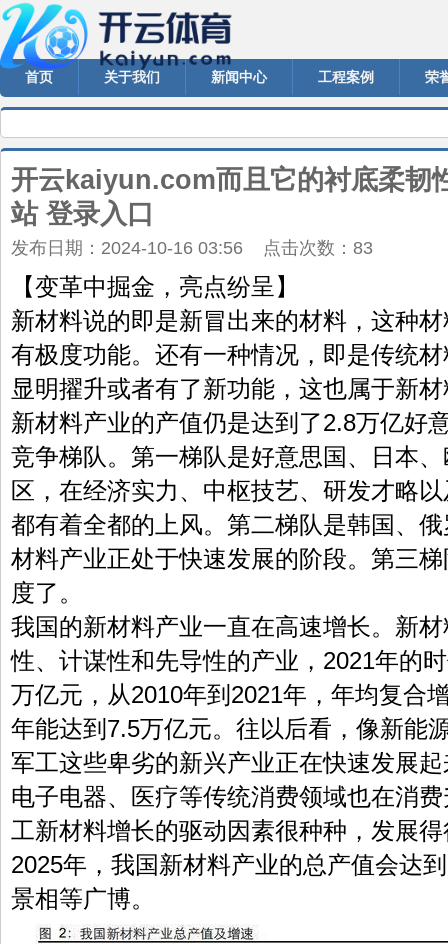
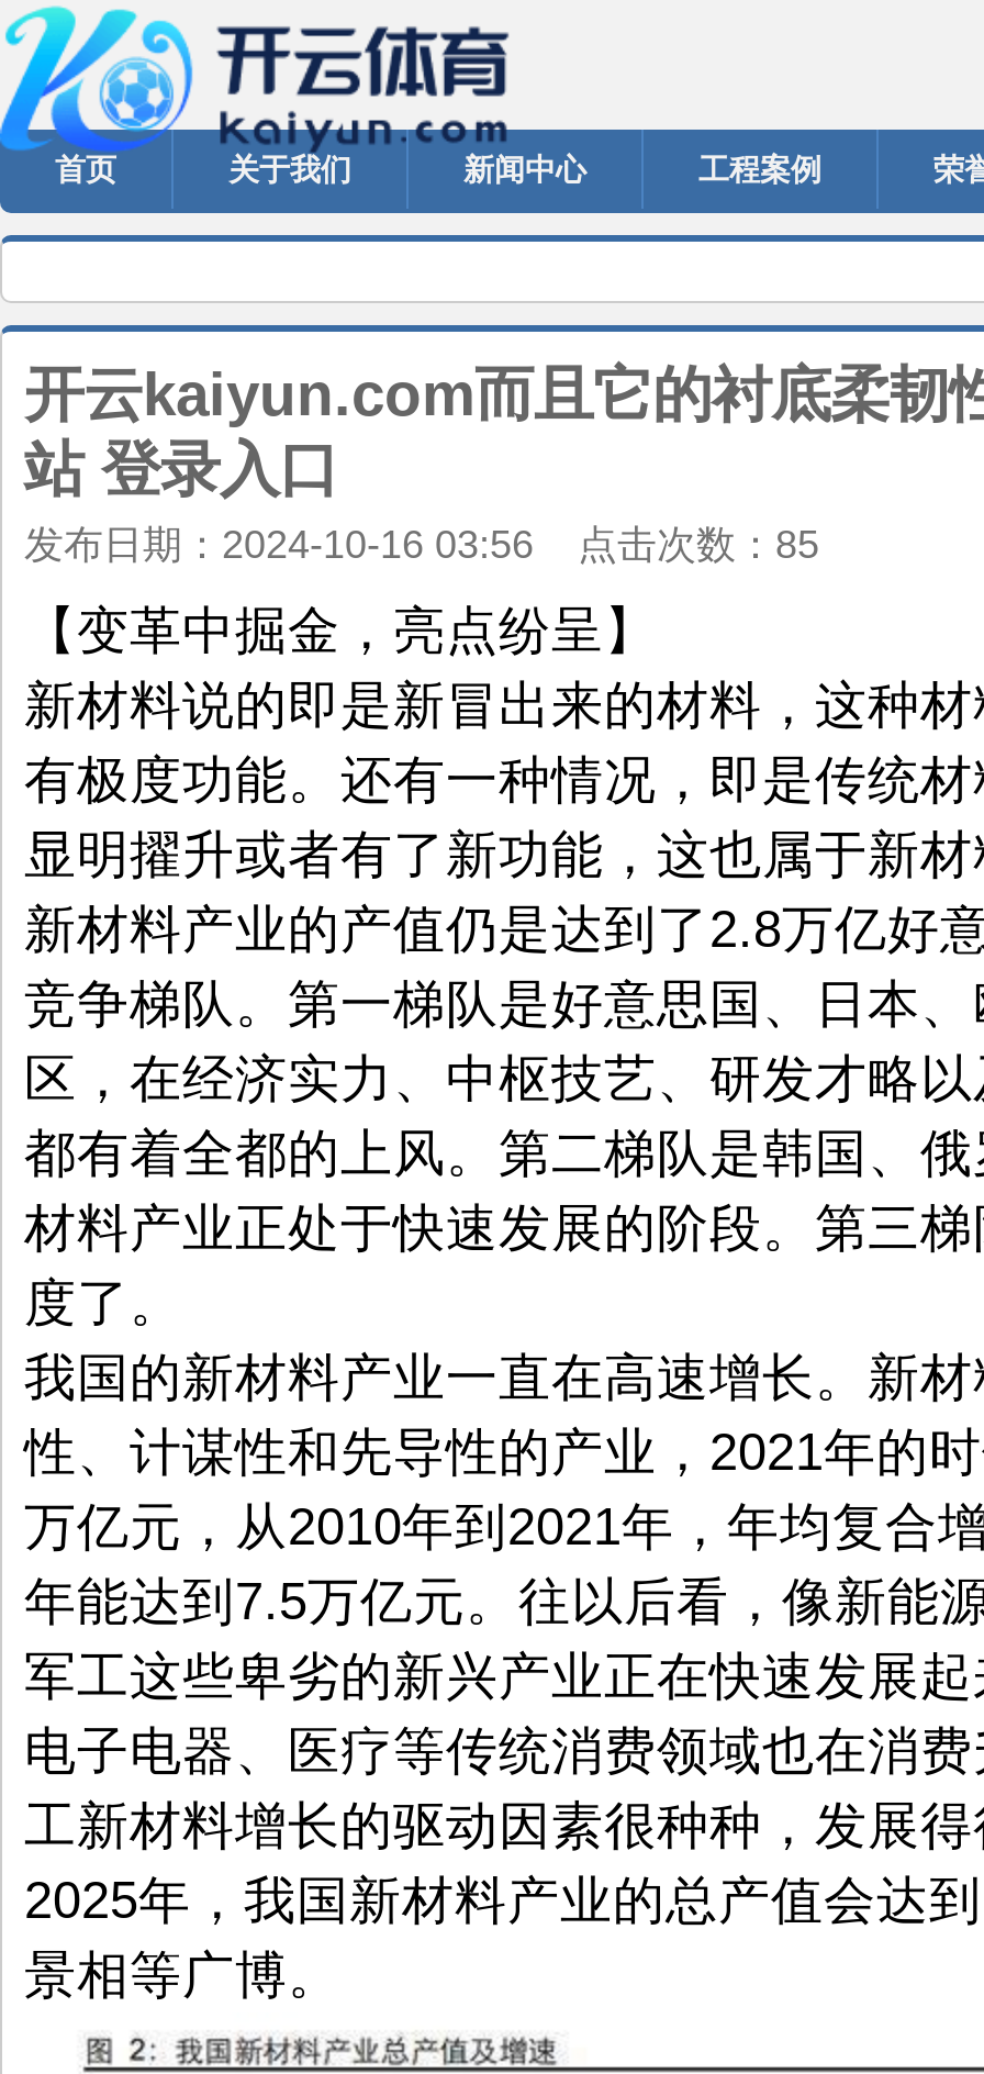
[11,237,373,258] 发布日期：2024-10-16 03:56 点击次数：83 -> [24,521,819,567] 发布日期：2024-10-16 03:56 点击次数：85

